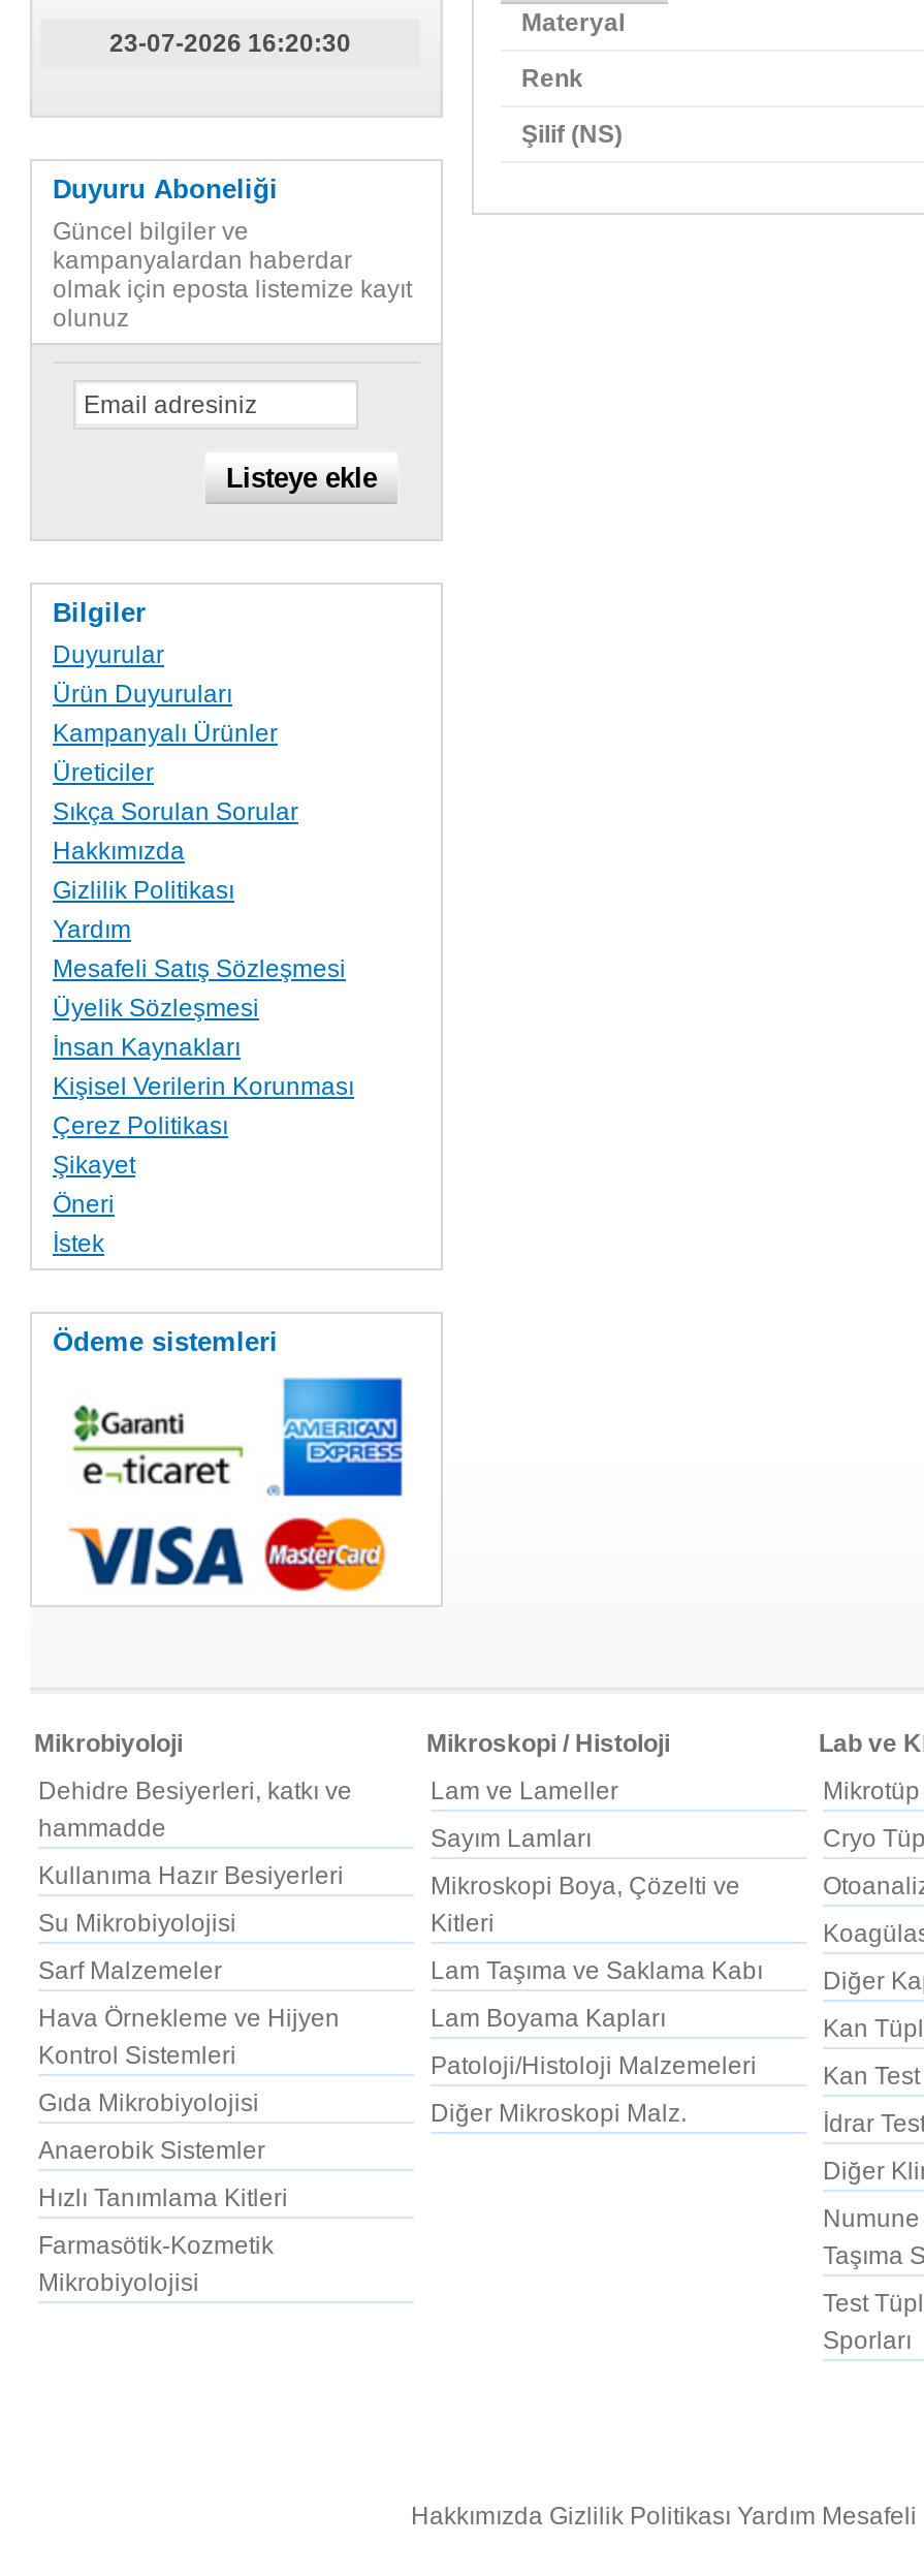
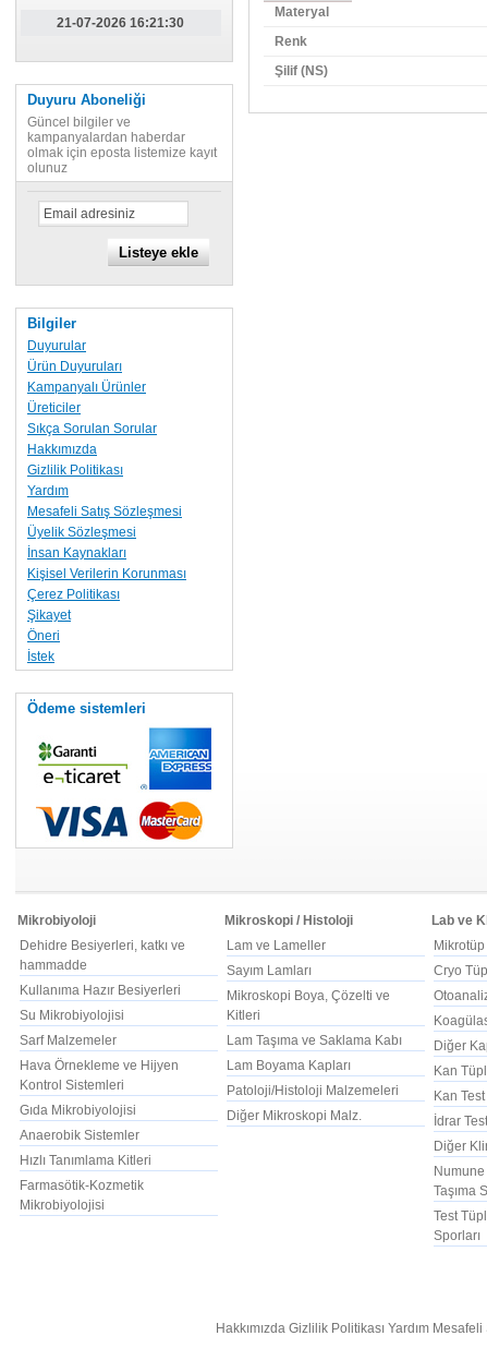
[109,29,351,58] 23-07-2026 16:20:30 -> [57,15,185,31] 21-07-2026 16:21:30

